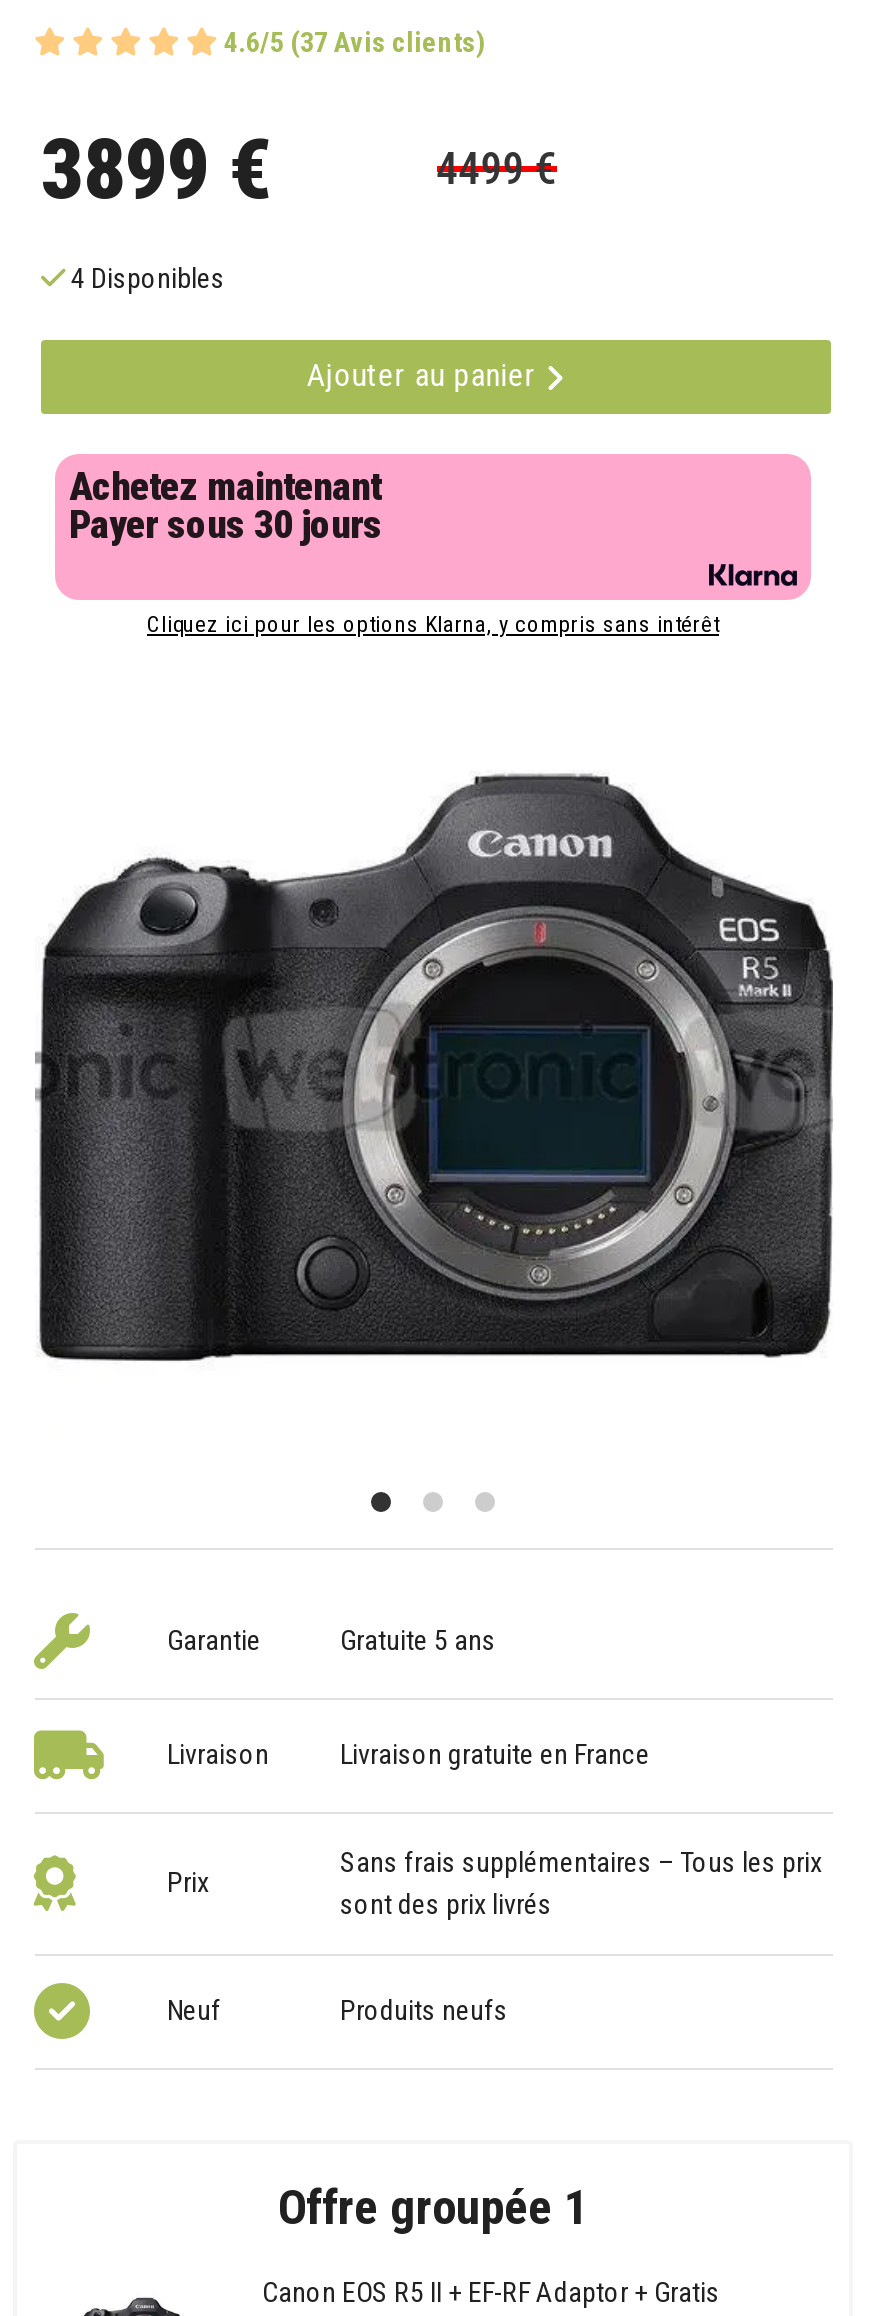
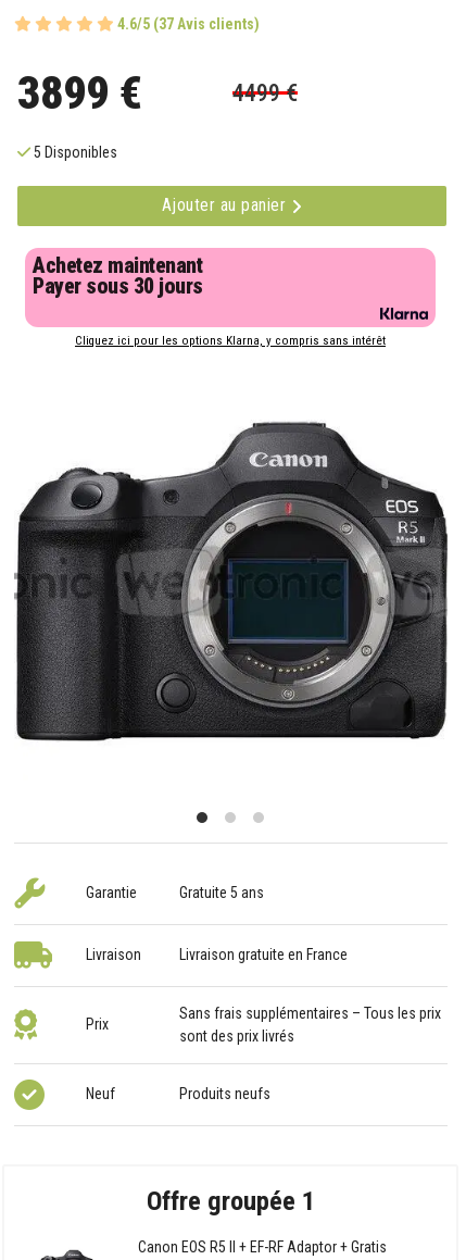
[65,263,225,295] 4 Disponibles -> [30,144,117,161] 5 Disponibles

